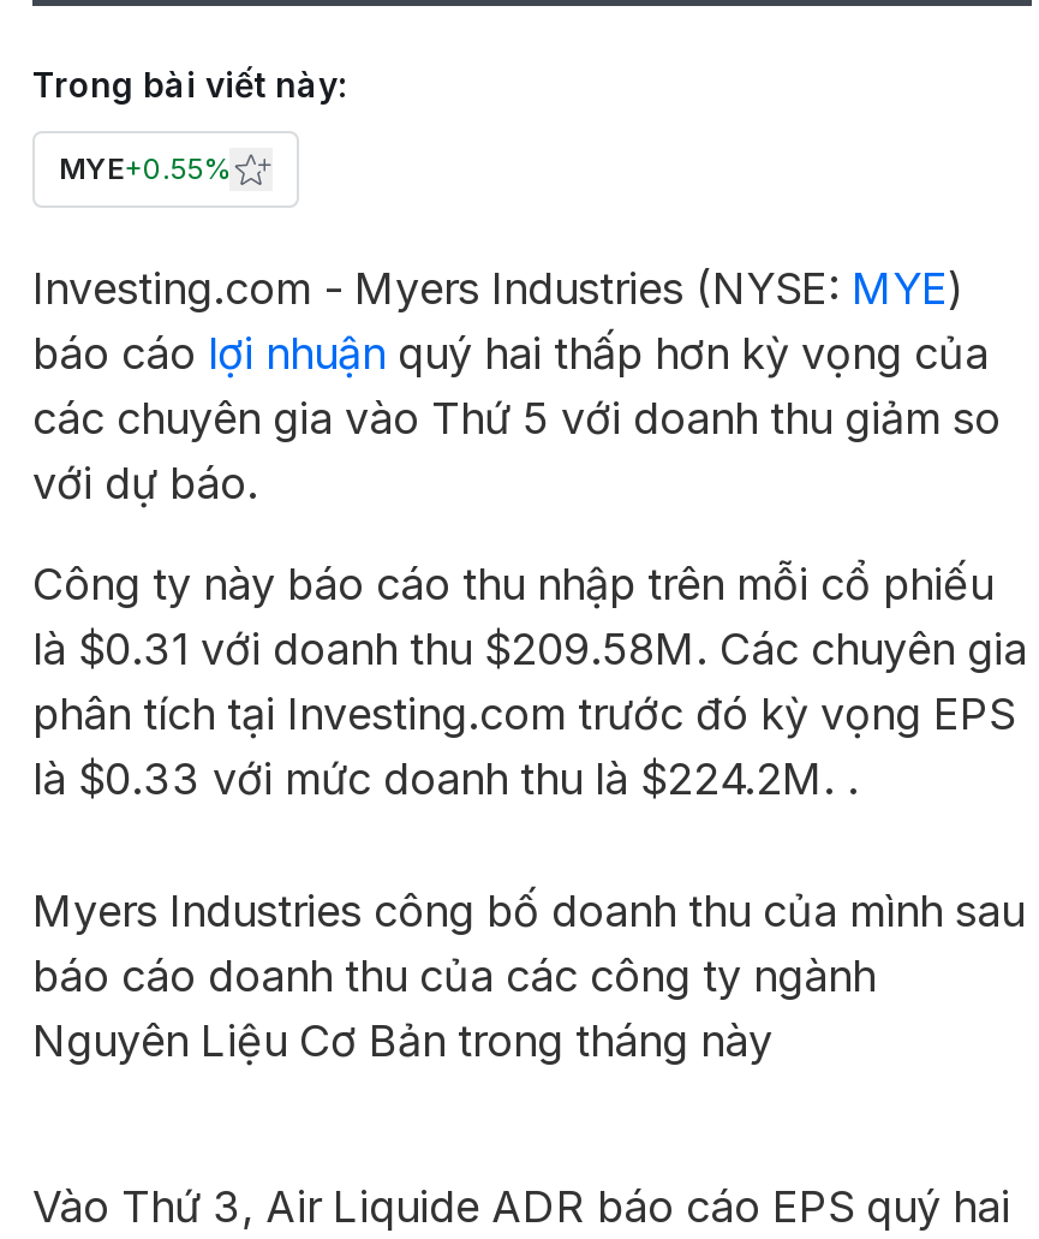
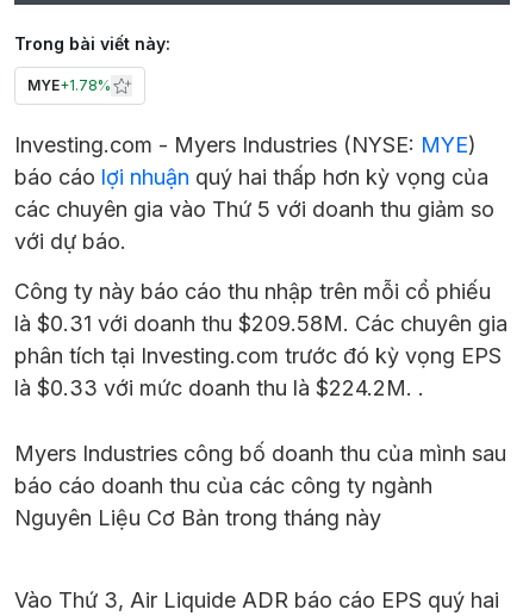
[59,150,229,186] MYE+0.55% -> [27,76,111,94] MYE+1.78%

